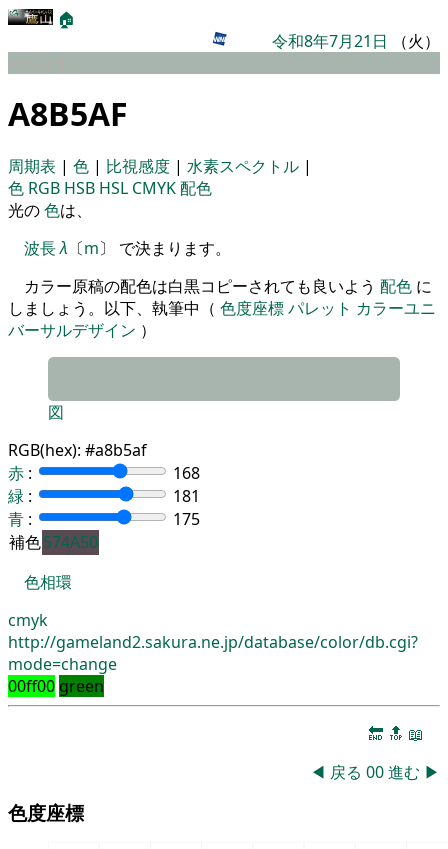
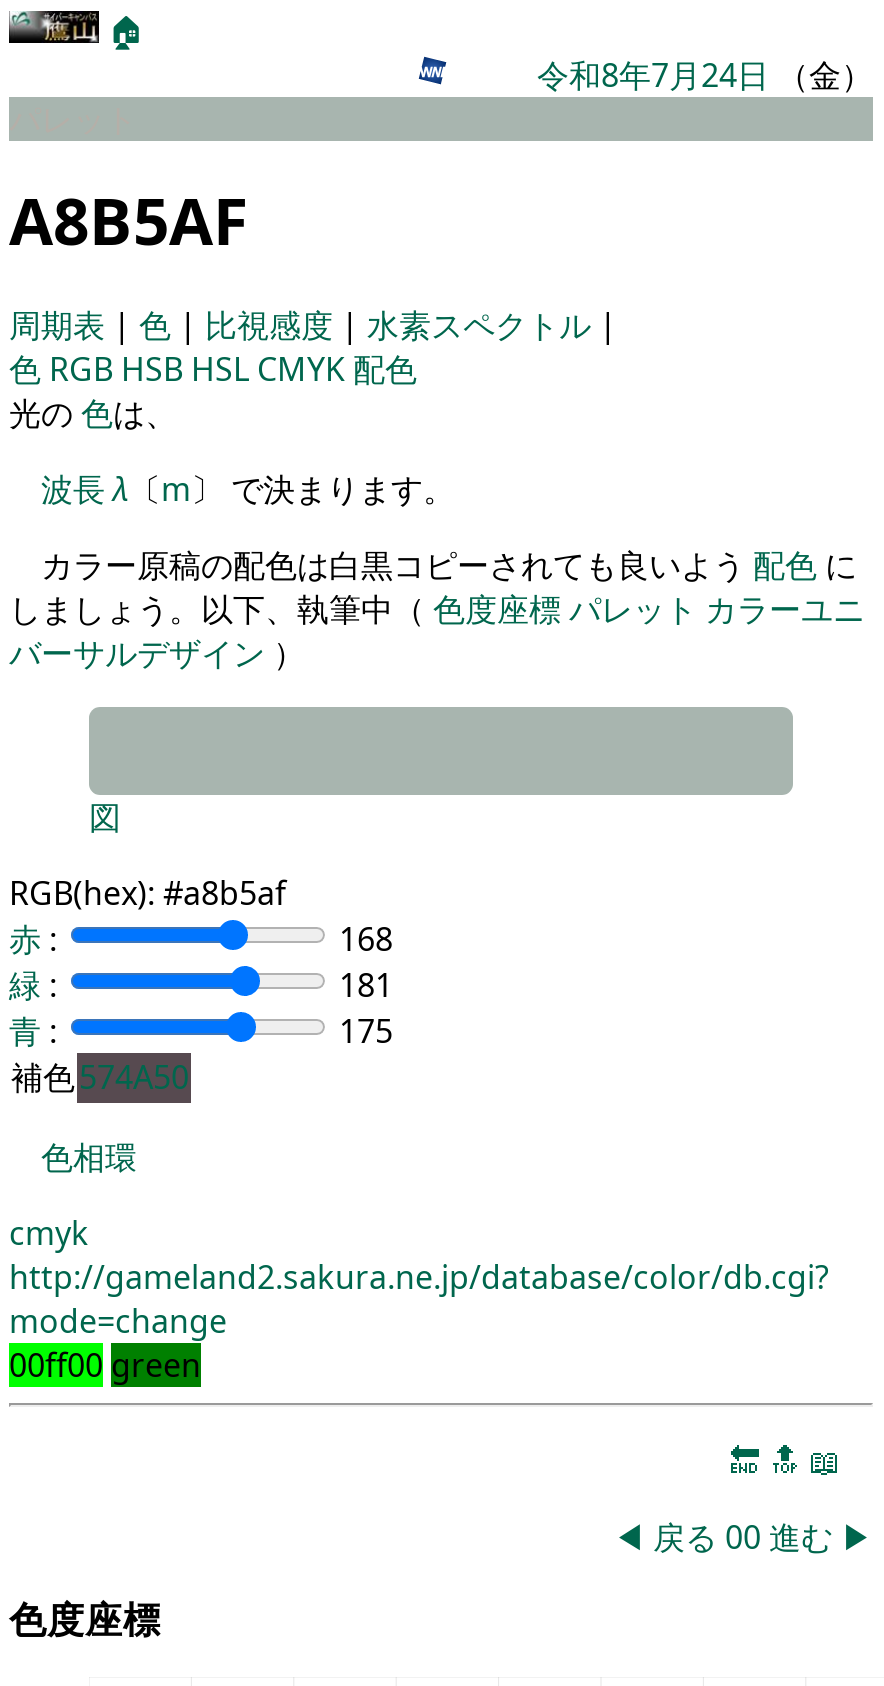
[272,30,440,52] 令和8年7月21日（火） -> [537,53,873,97] 令和8年7月24日（金）

